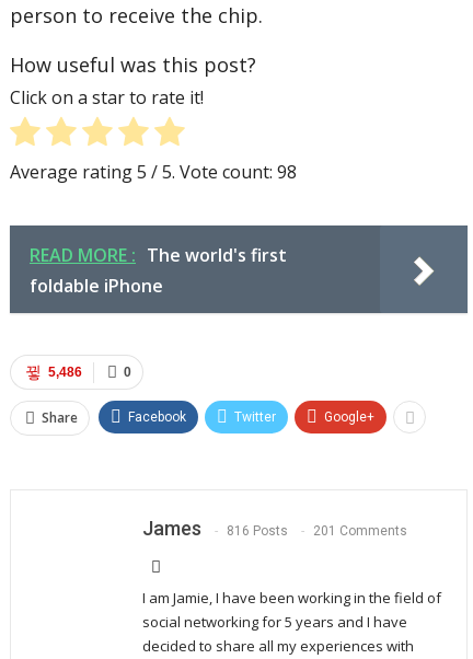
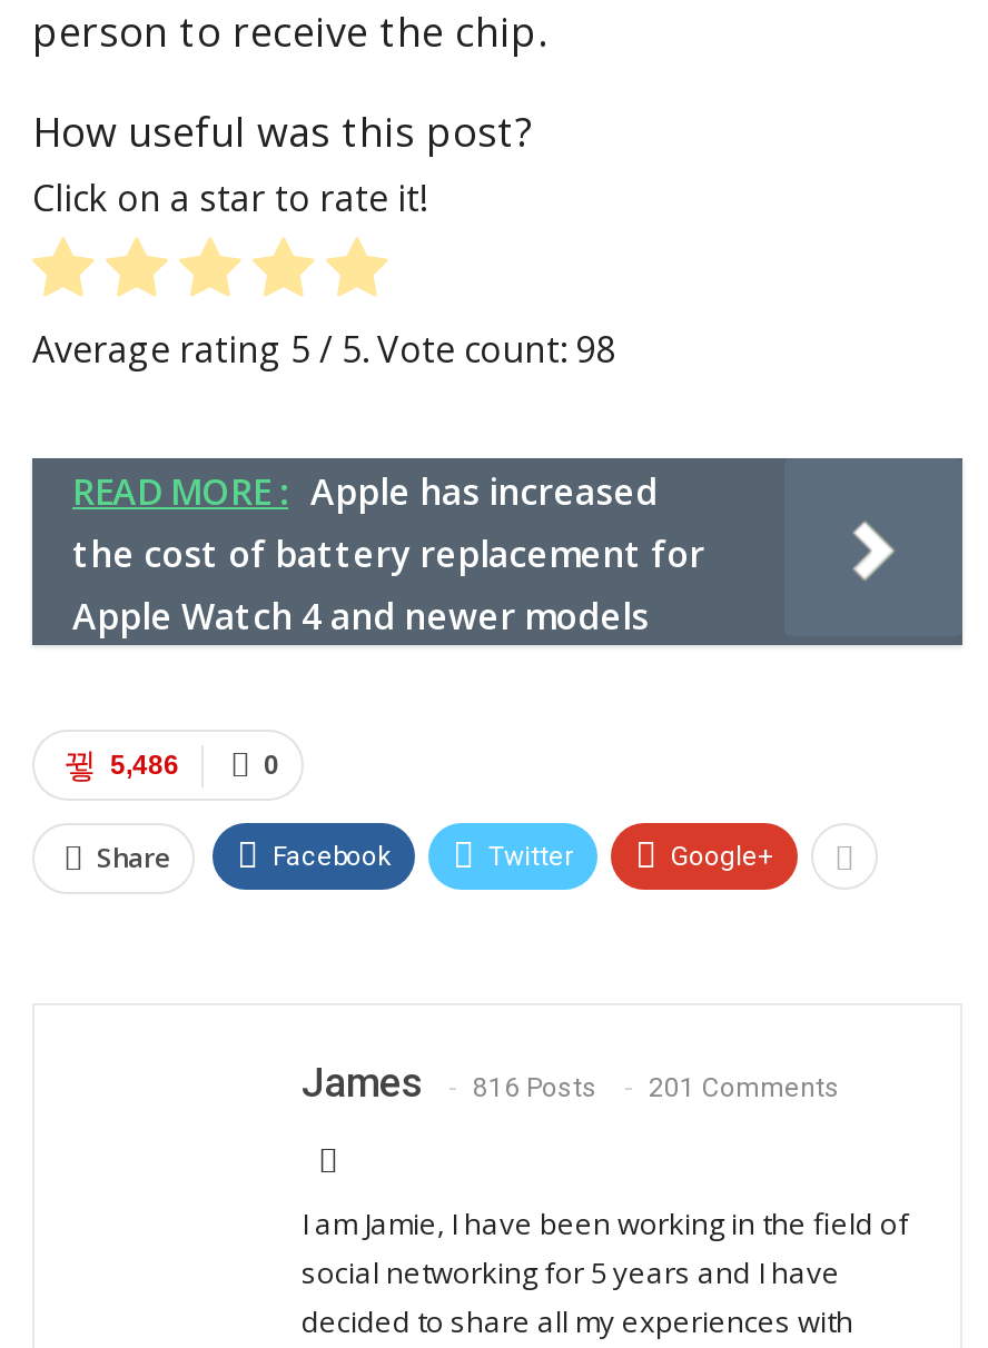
[30,243,287,298] READ MORE : The world's first | foldable iPhone -> [72,468,704,642] READ MORE : Apple has increased | the cost of battery replacement for | Apple Watch 4 and newer models

